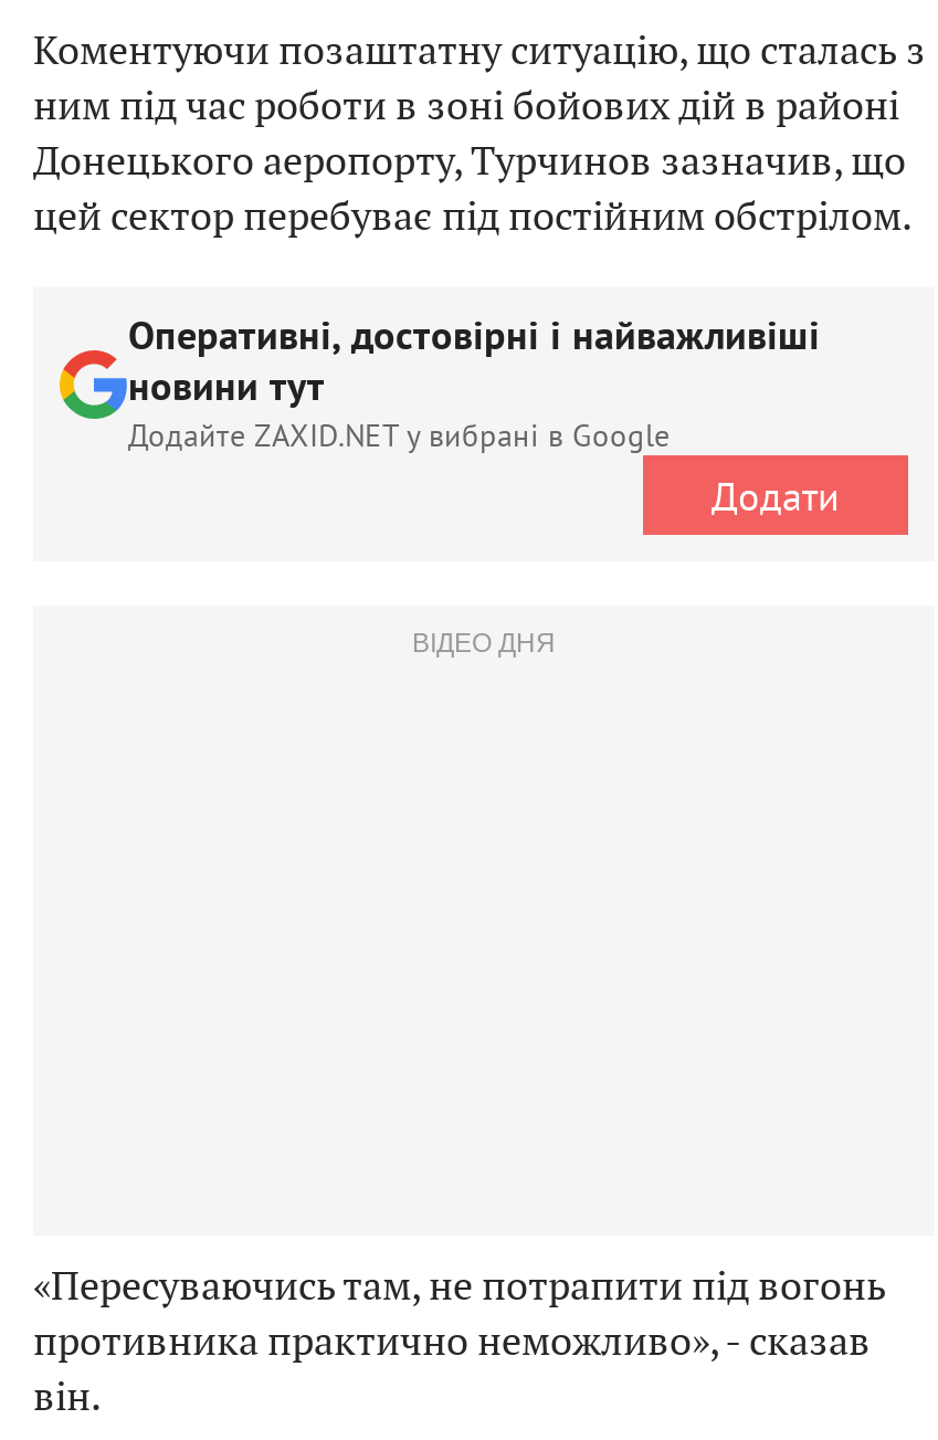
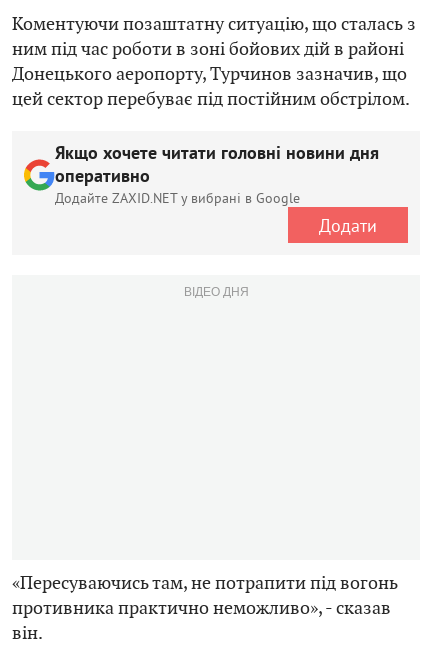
[128,314,820,416] Оперативні, достовірні і найважливіші | новини тут -> [55,143,379,189] Якщо хочете читати головні новини дня | оперативно

